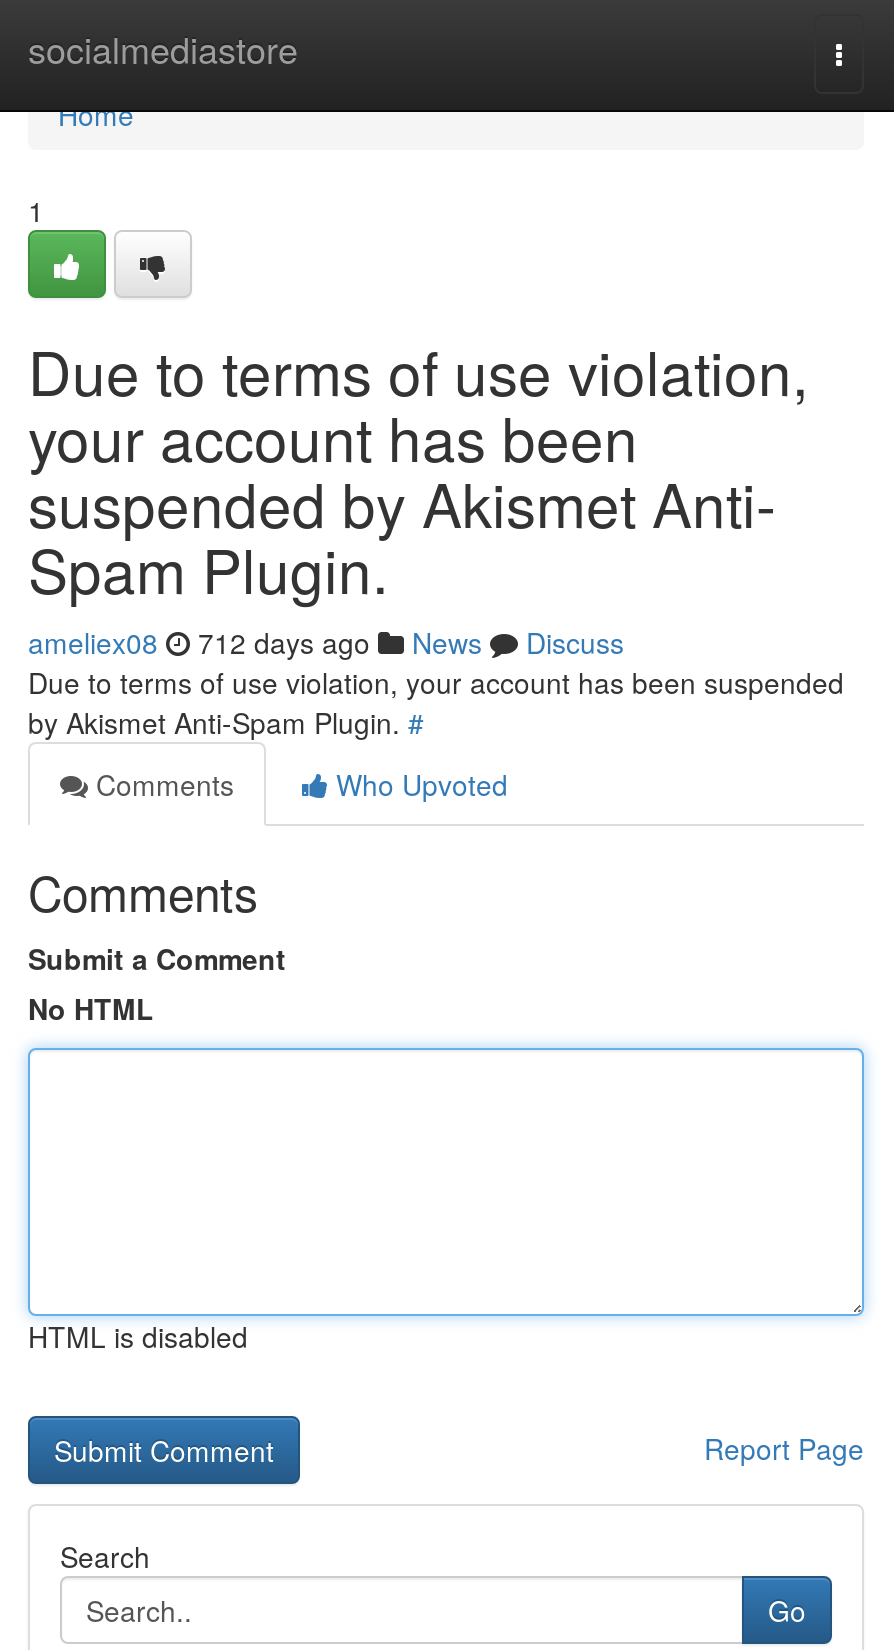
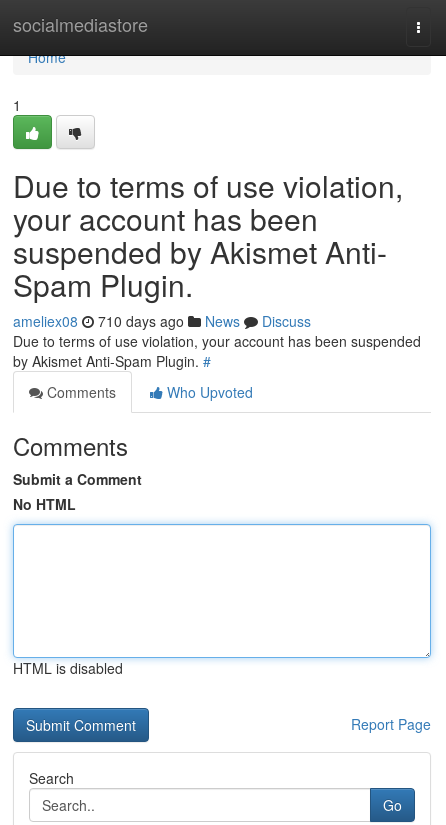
[28,622,624,662] ameliex08 712 days ago News Discuss -> [13,311,311,331] ameliex08 710 days ago News Discuss

